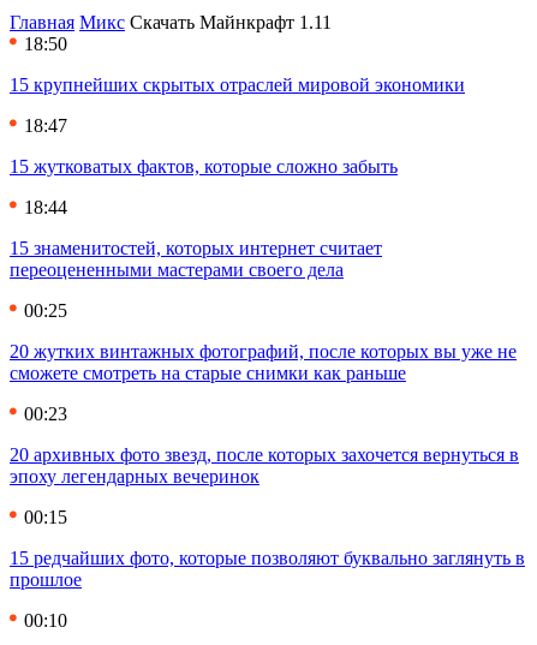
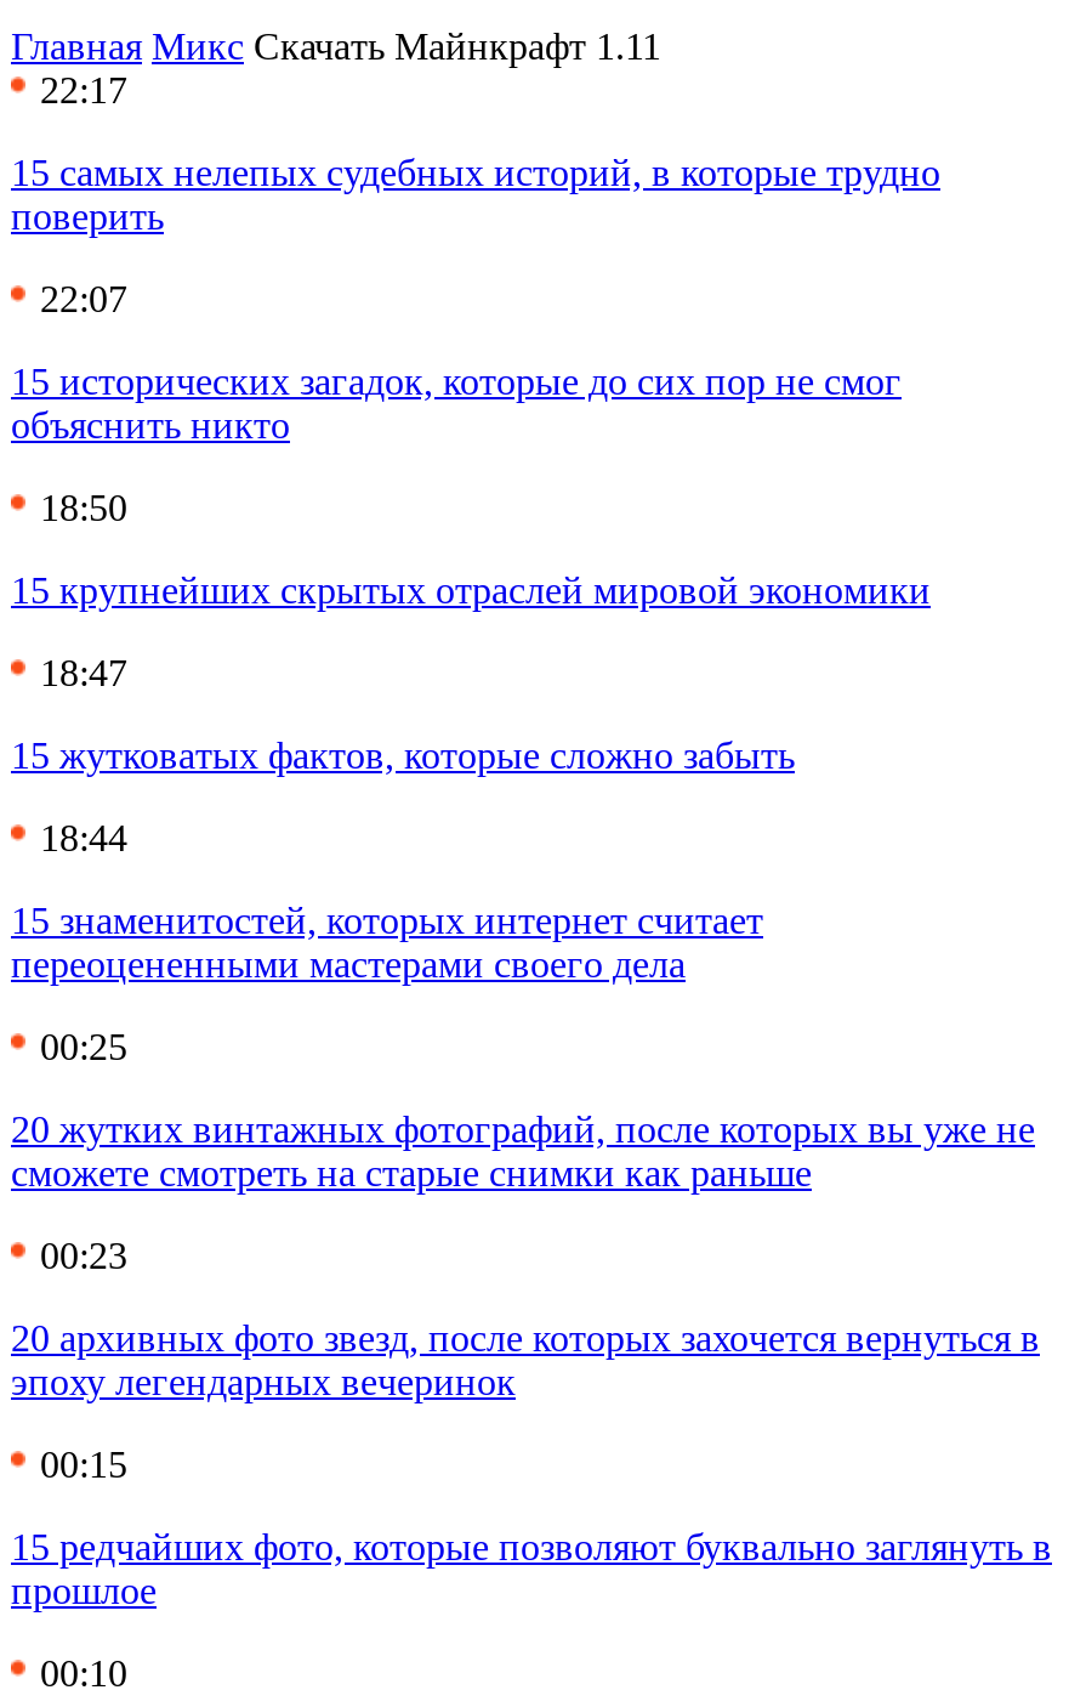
none -> [11,69,940,445] 22:17 | 15 самых нелепых судебных историй, в которые трудно | поверить | 22:07 | 15 исторических загадок, которые до сих пор не смог | объяснить никто

